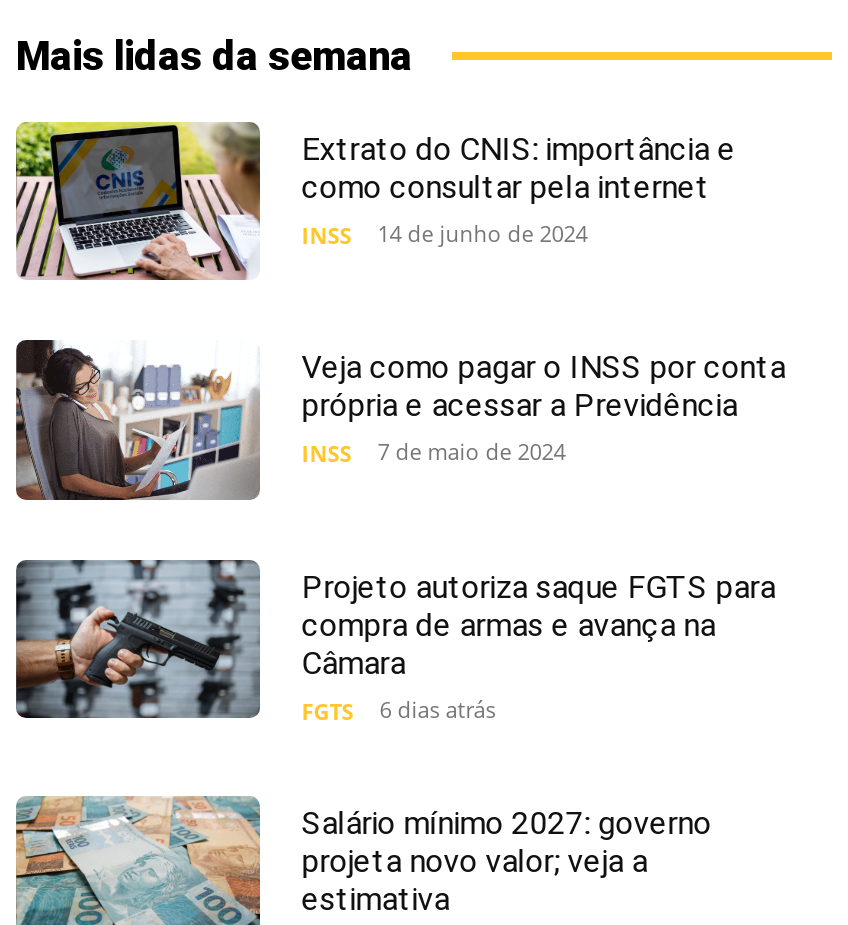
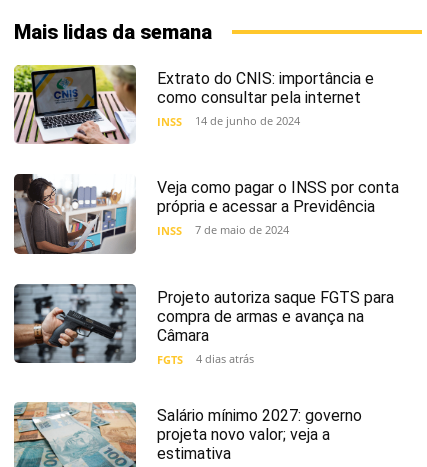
[302,693,496,725] FGTS 6 dias atrás -> [157,351,254,367] FGTS 4 dias atrás

